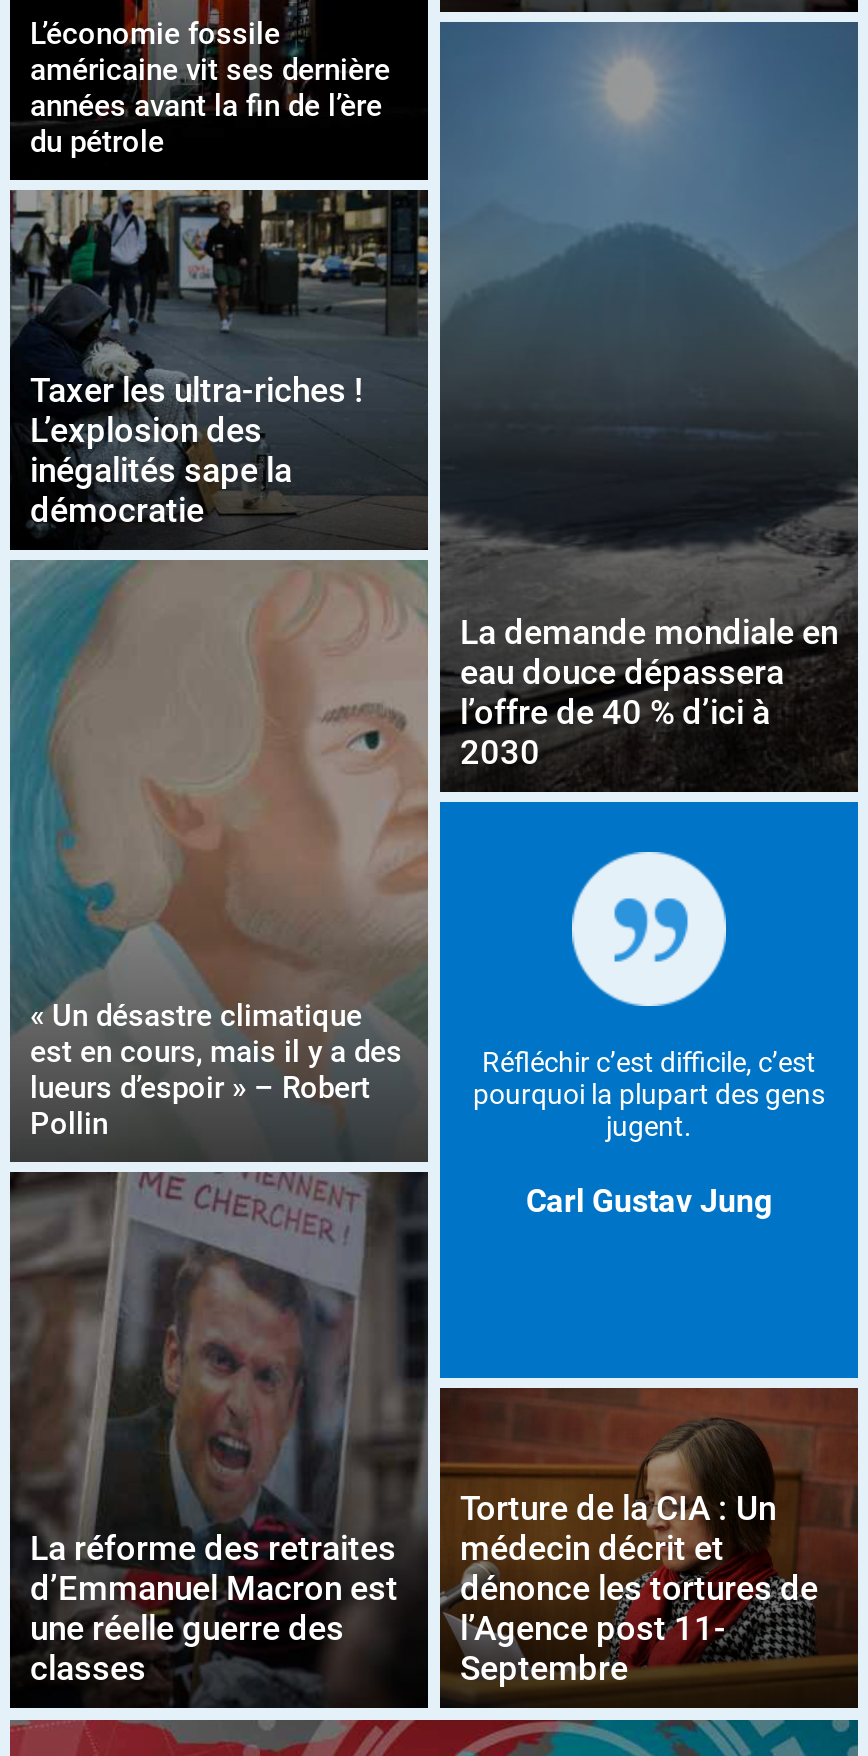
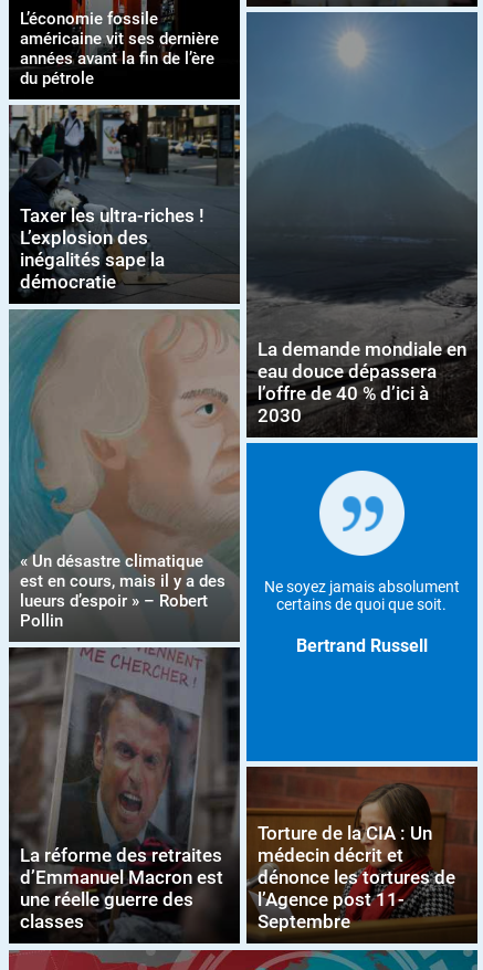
[473,1046,825,1142] Réfléchir c’est difficile, c’est | pourquoi la plupart des gens | jugent. -> [264,578,460,613] Ne soyez jamais absolument | certains de quoi que soit.
[526,1182,772,1220] Carl Gustav Jung -> [296,635,428,656] Bertrand Russell

